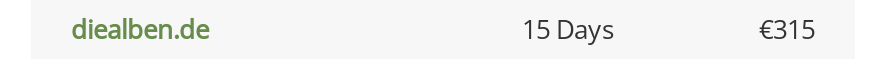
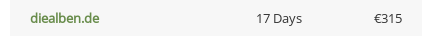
[522,11,614,47] 15 Days -> [255,9,301,27] 17 Days

